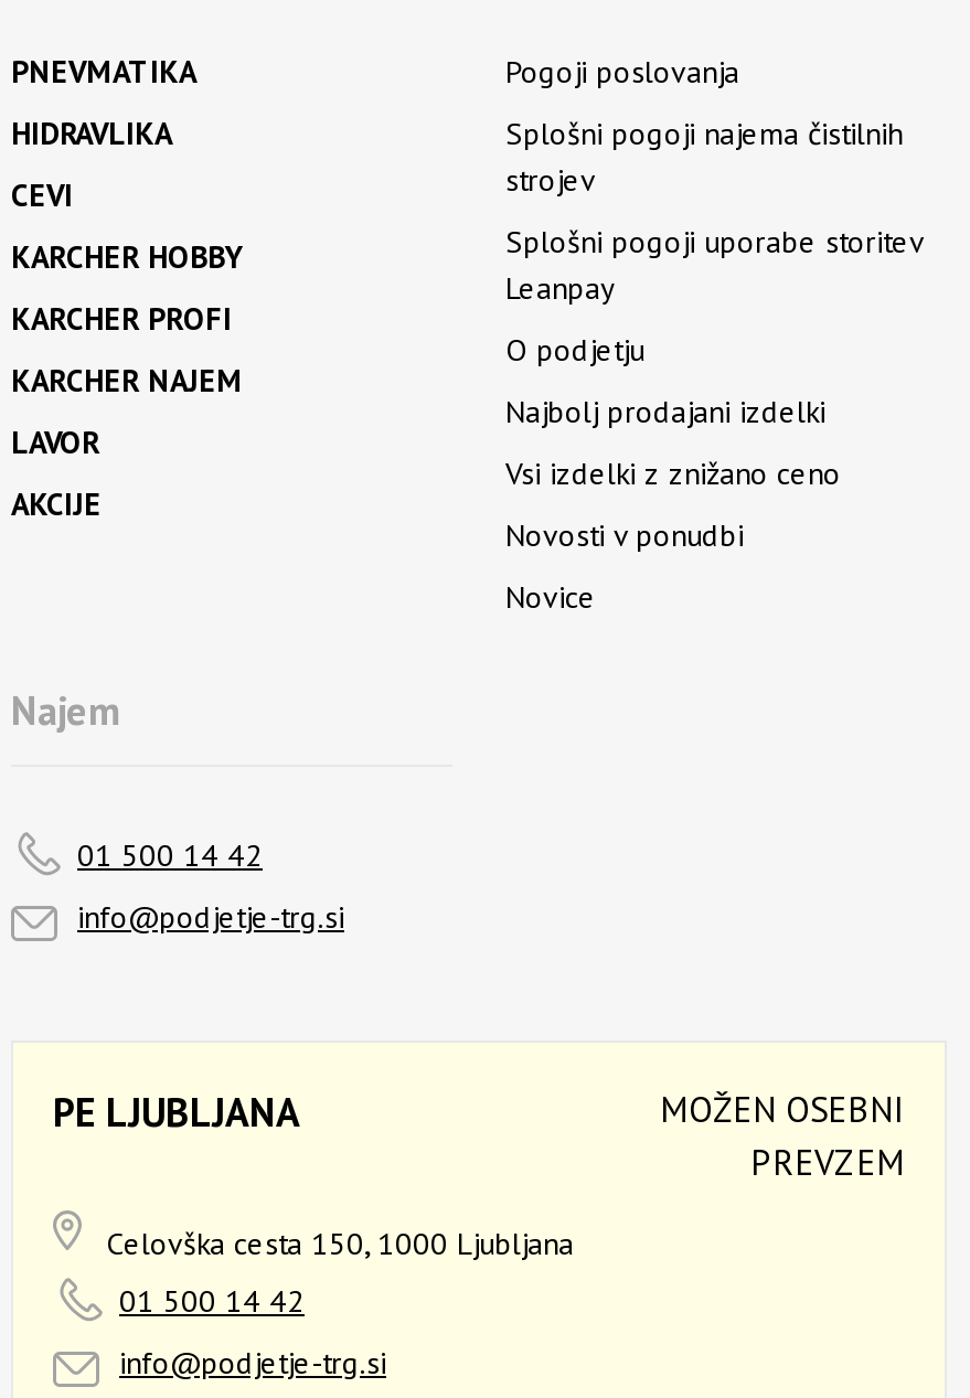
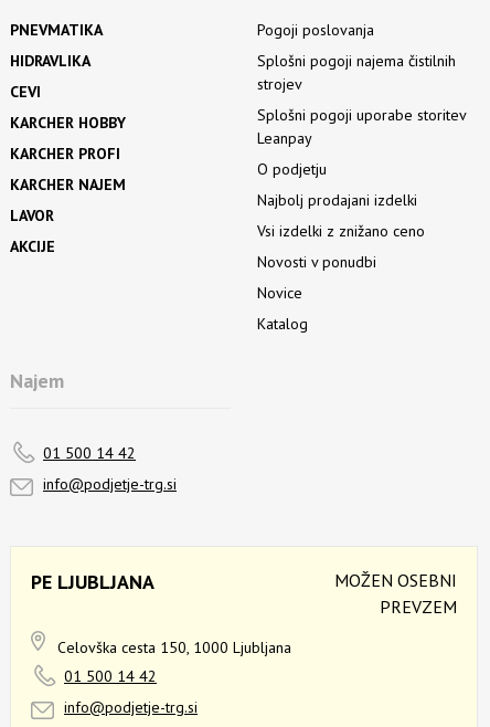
none -> [257,314,308,334] Katalog

